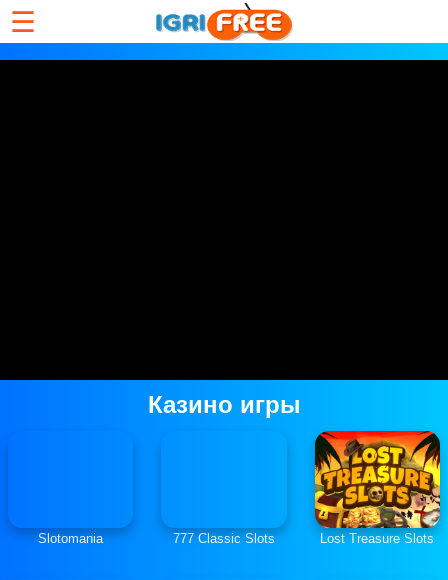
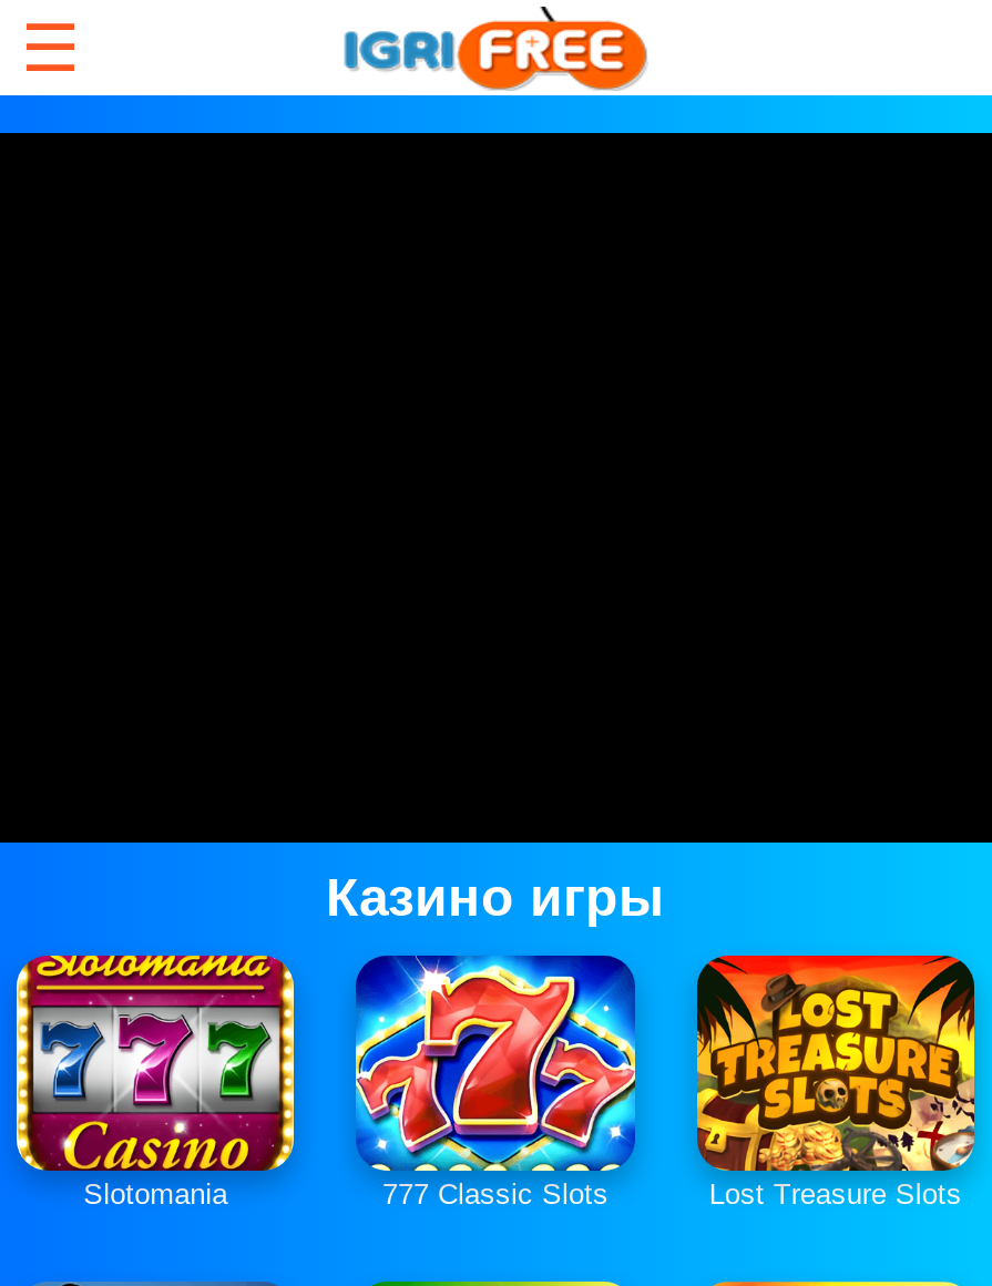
none -> [14,953,296,1173] [image]
none -> [354,953,637,1173] [image]

